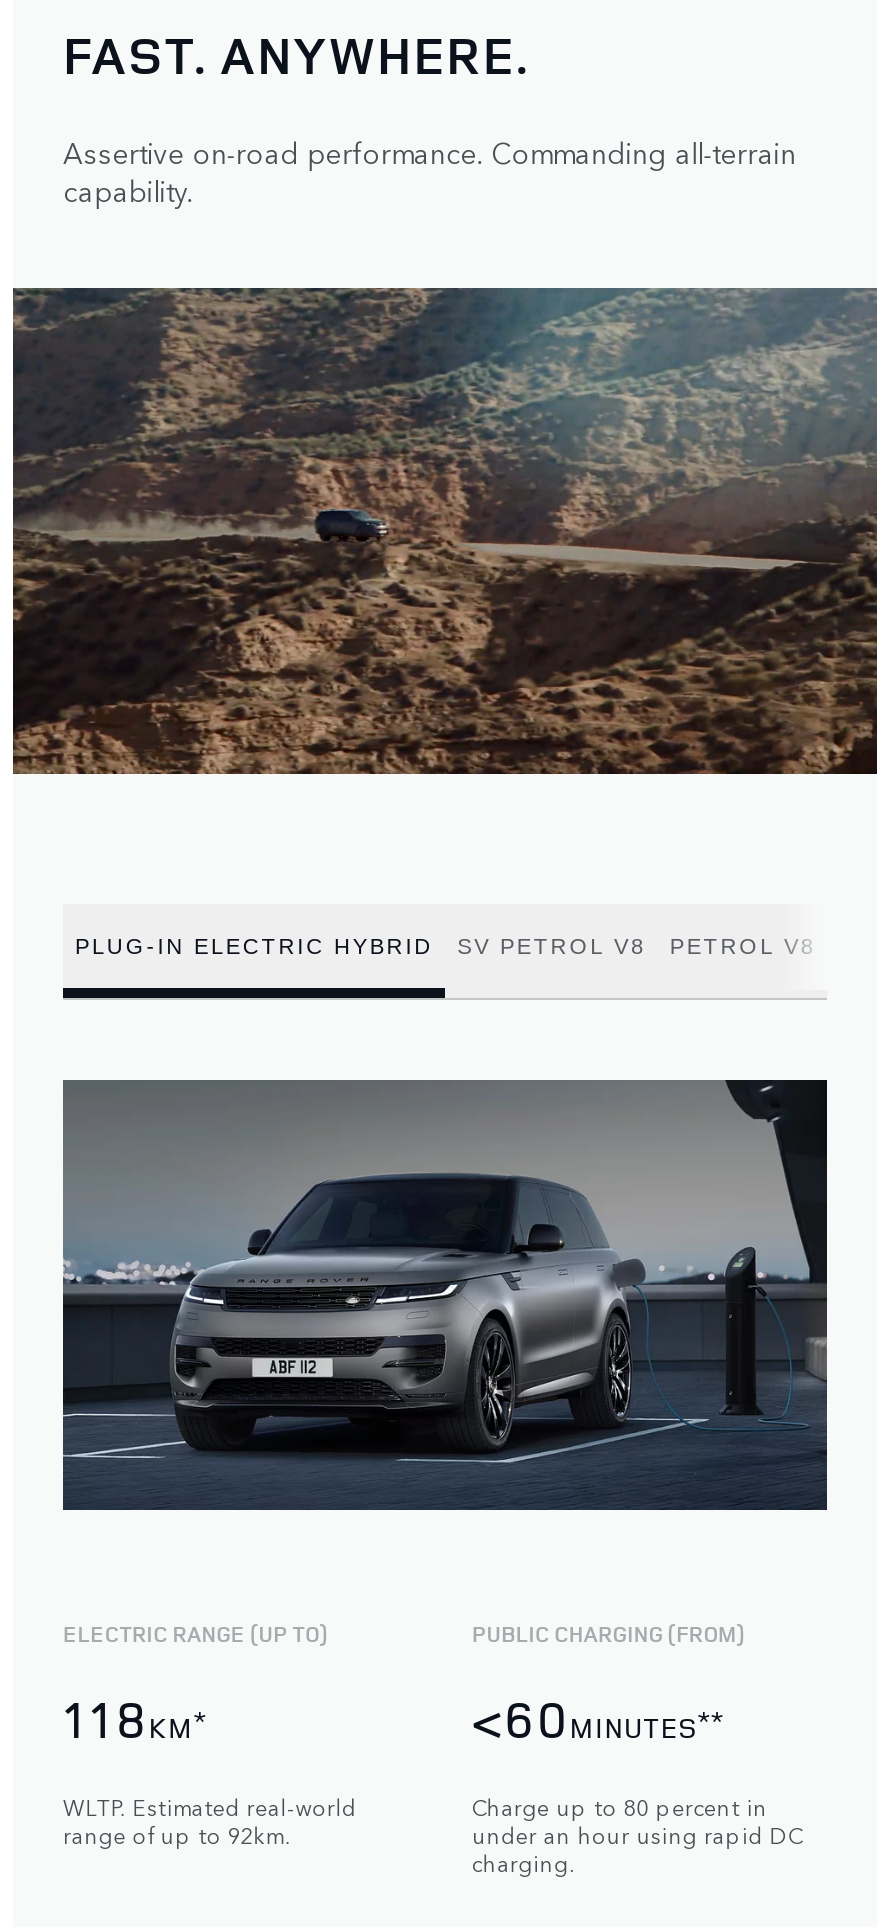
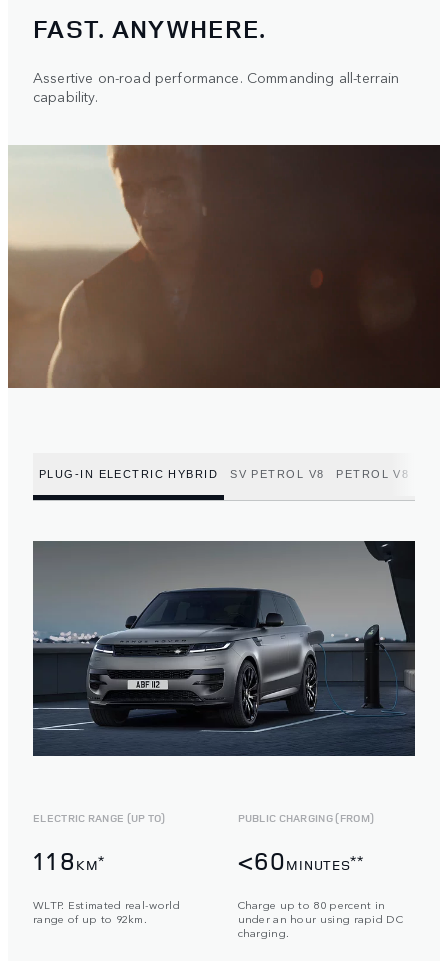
[11,286,879,774] [image] -> [7,145,440,388] [image]

